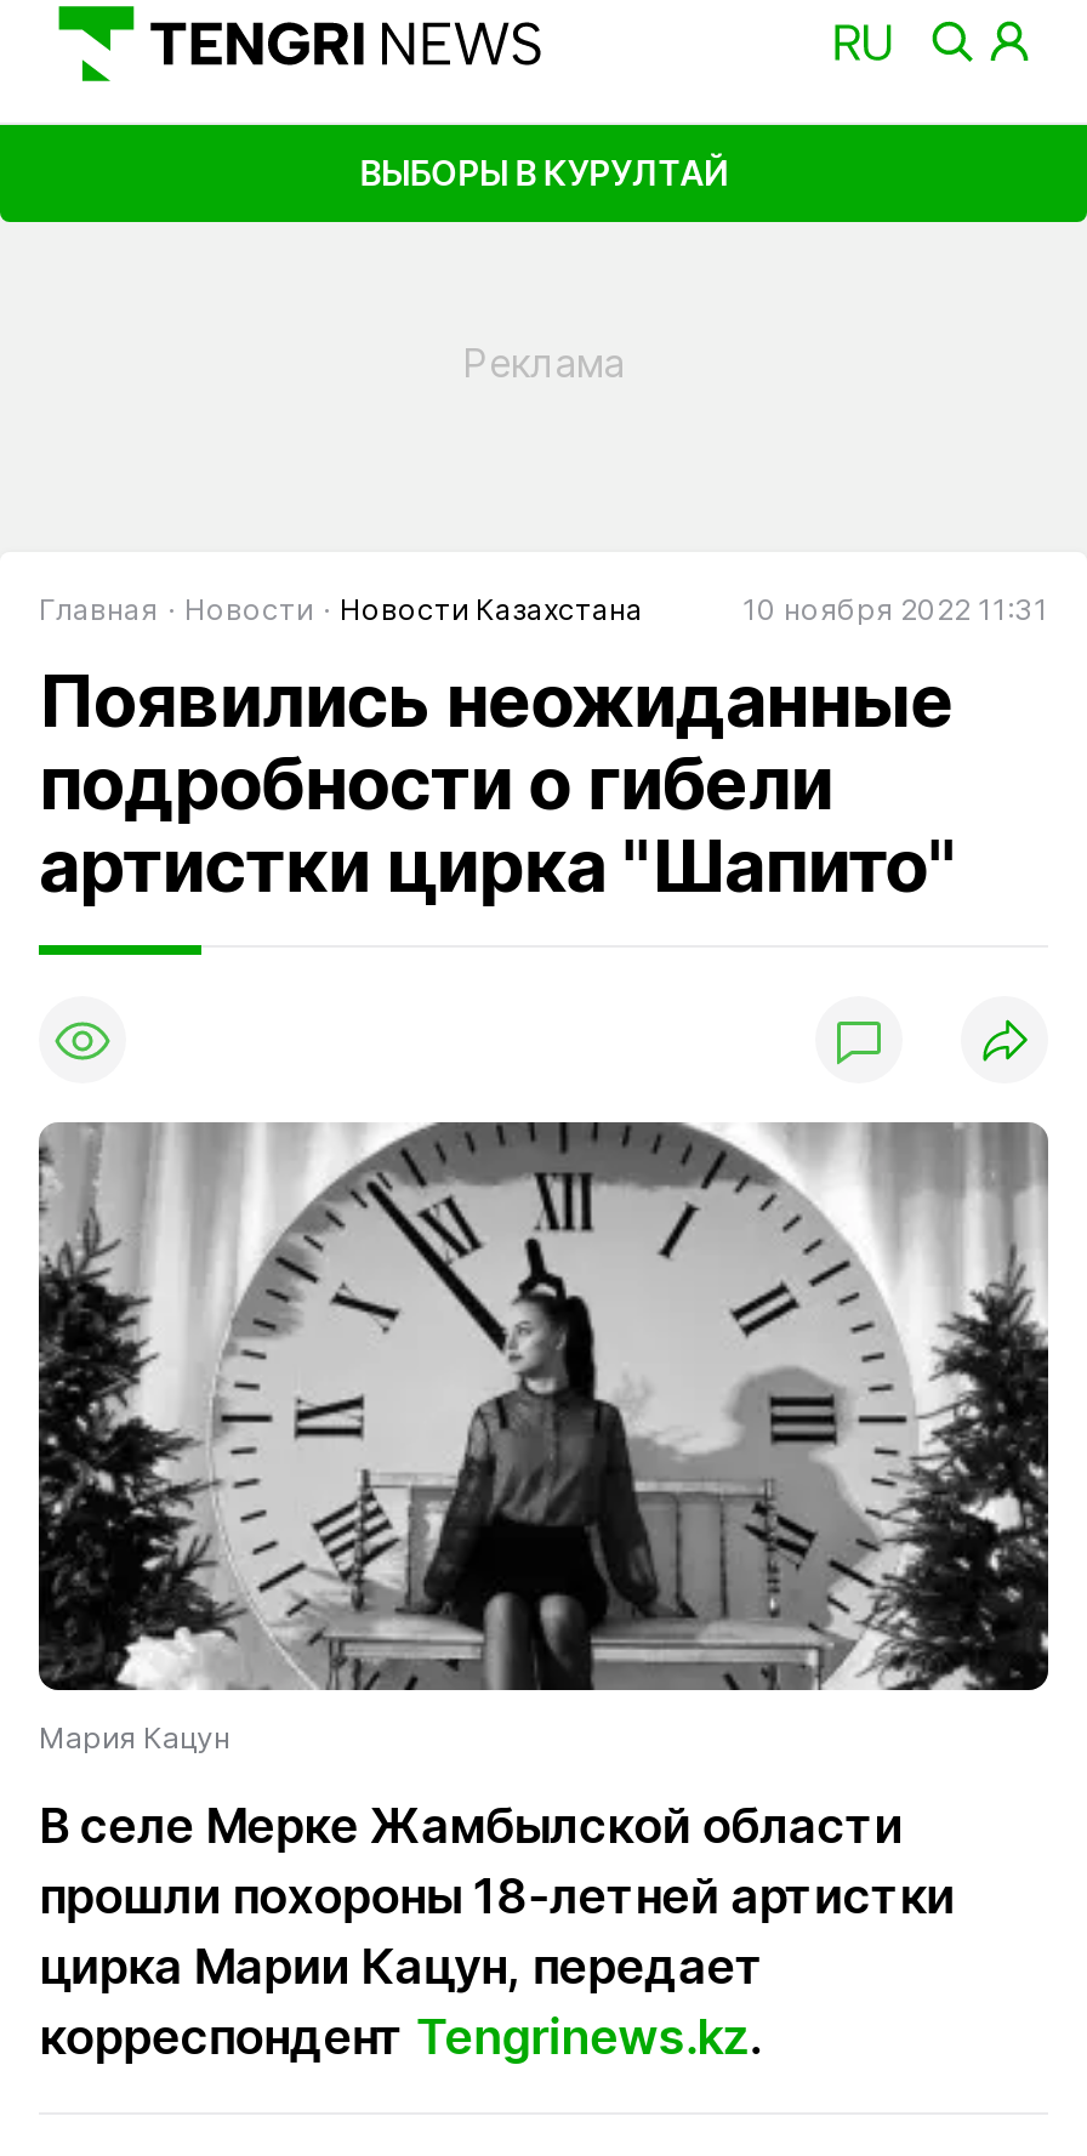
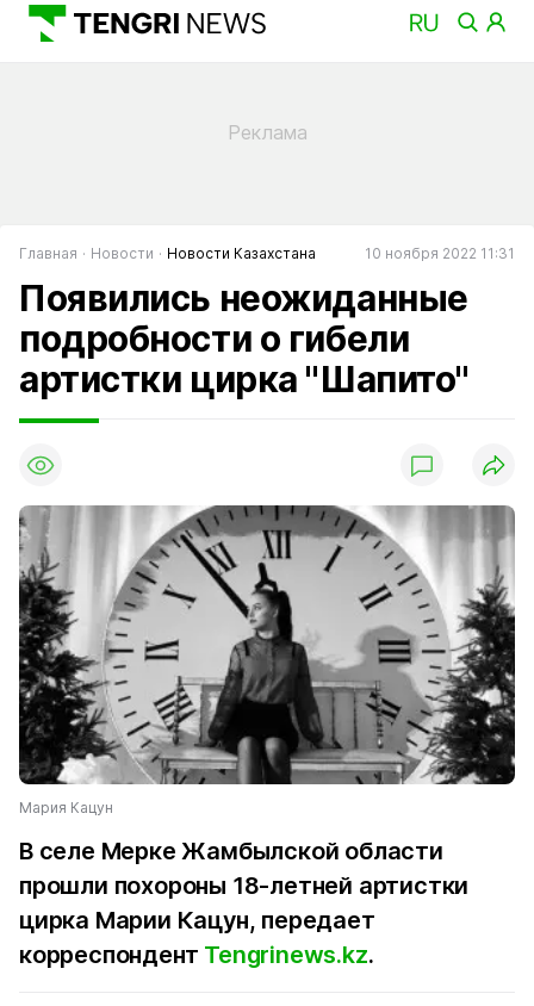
[360,151,727,192] ВЫБОРЫ В КУРУЛТАЙ -> none

